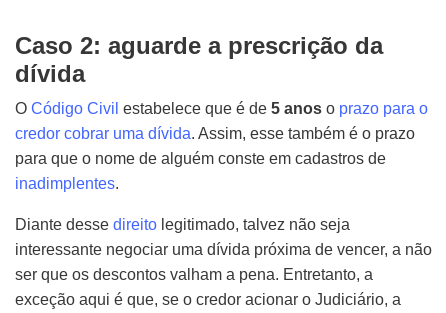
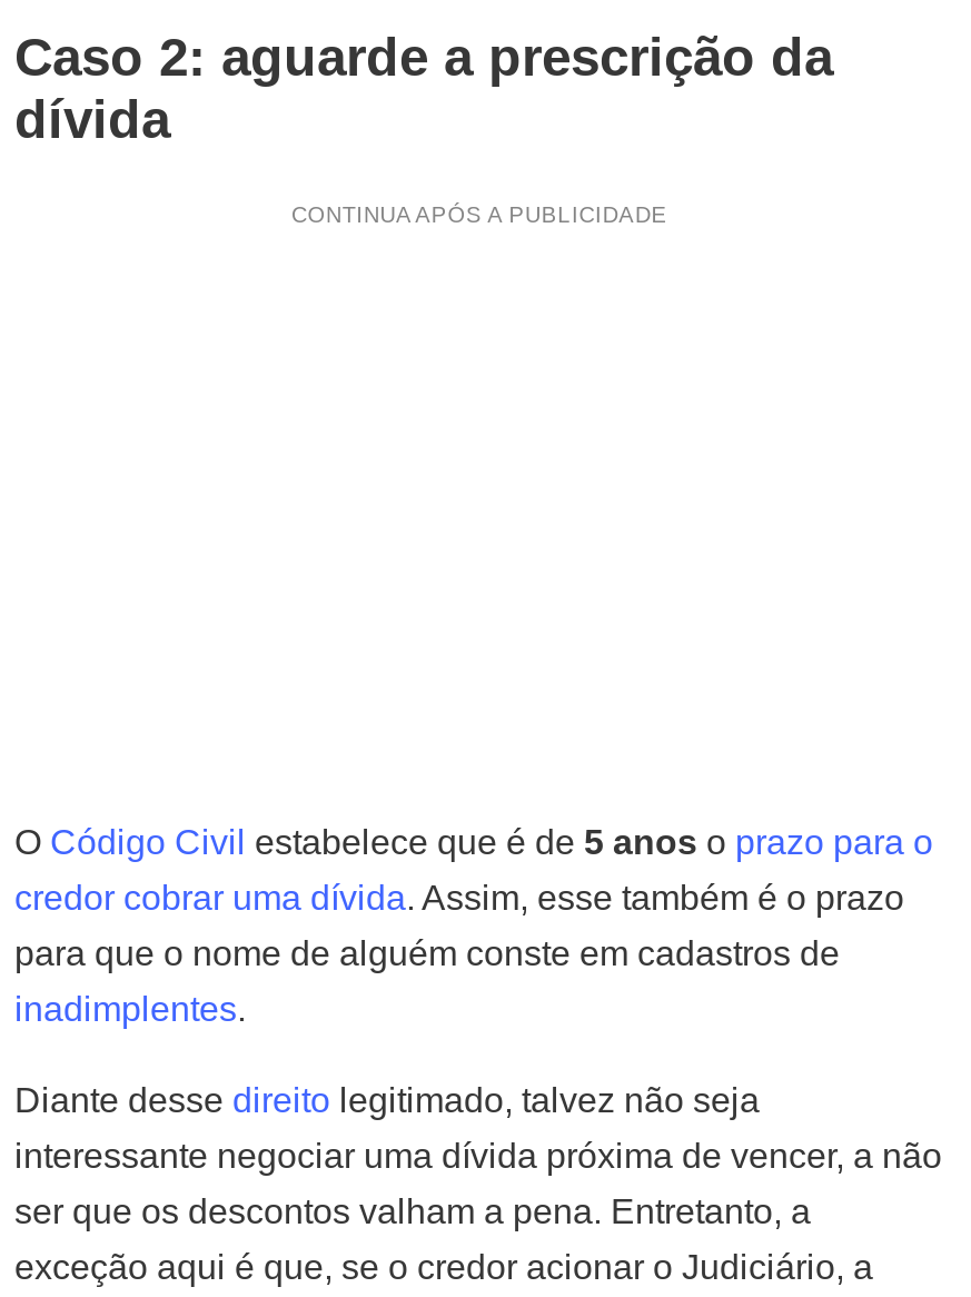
none -> [291,202,667,227] CONTINUA APÓS A PUBLICIDADE

